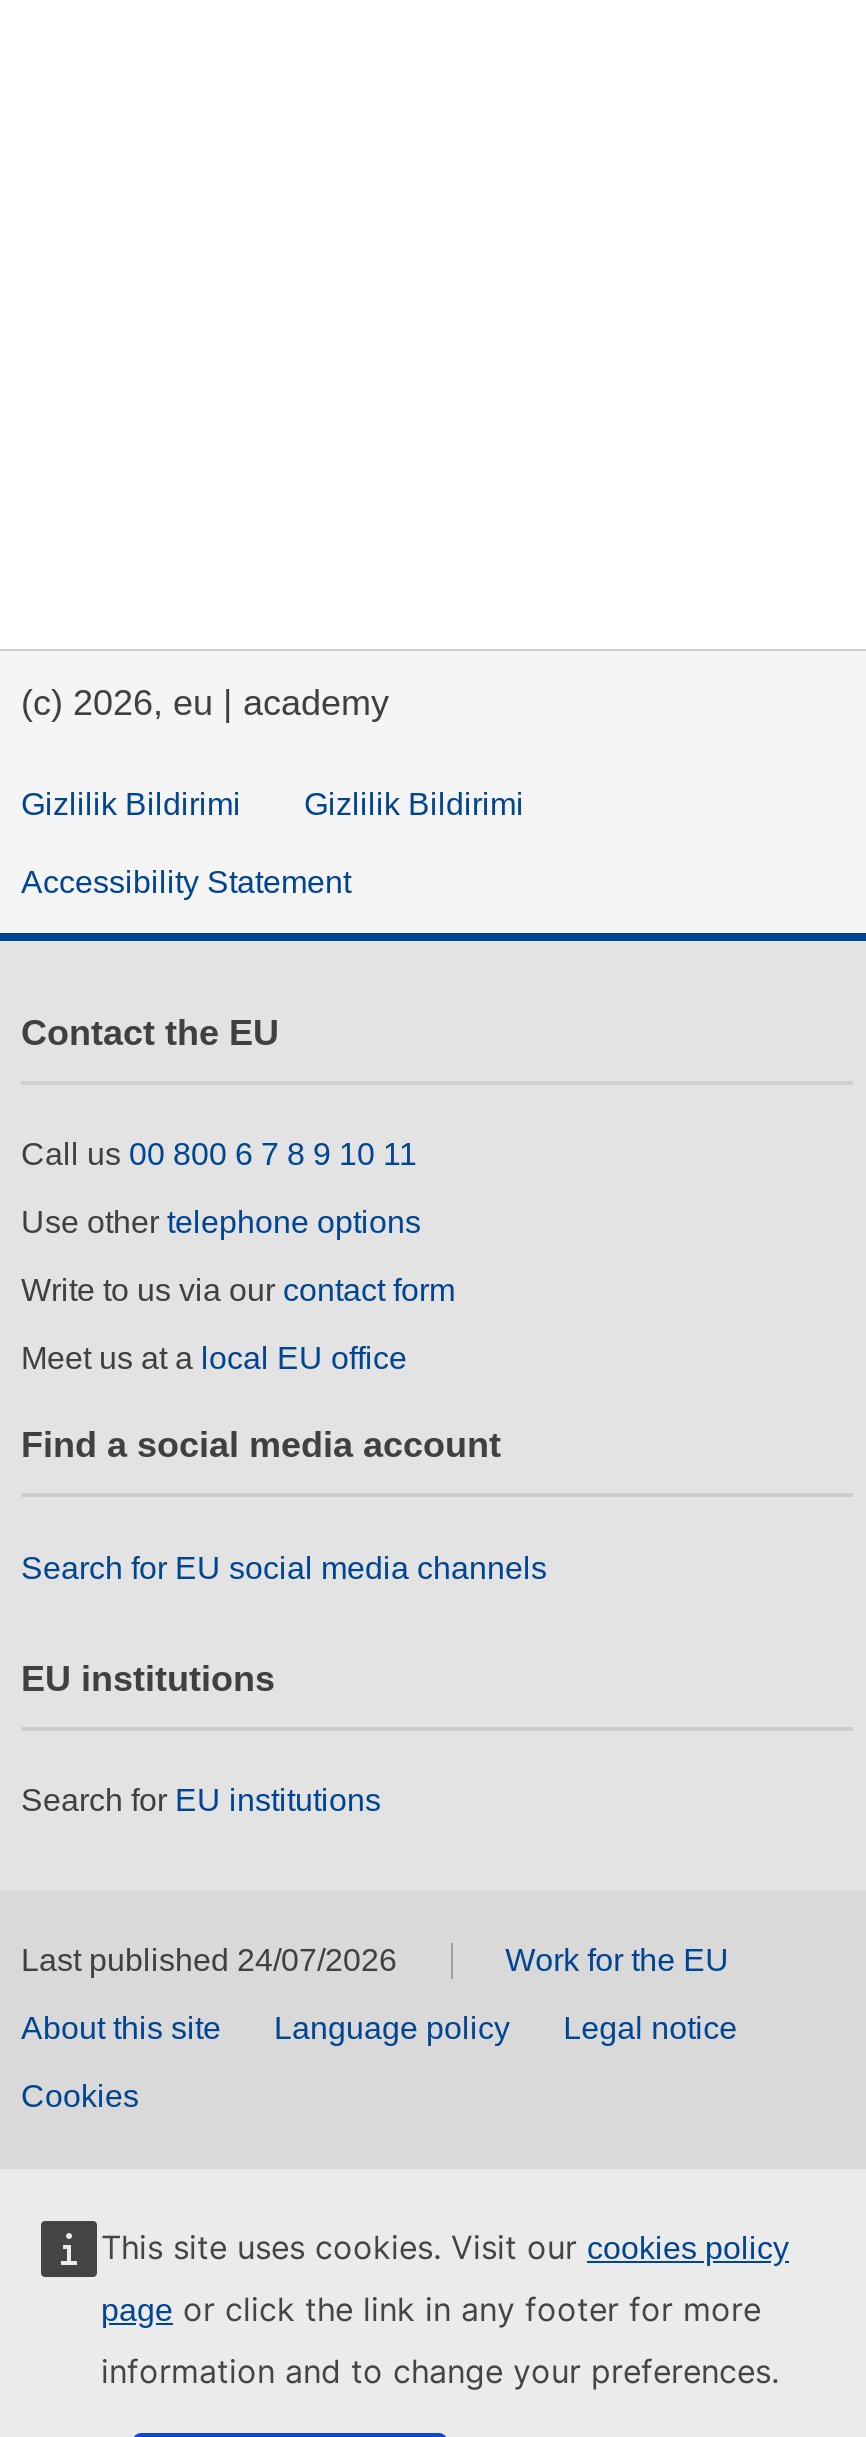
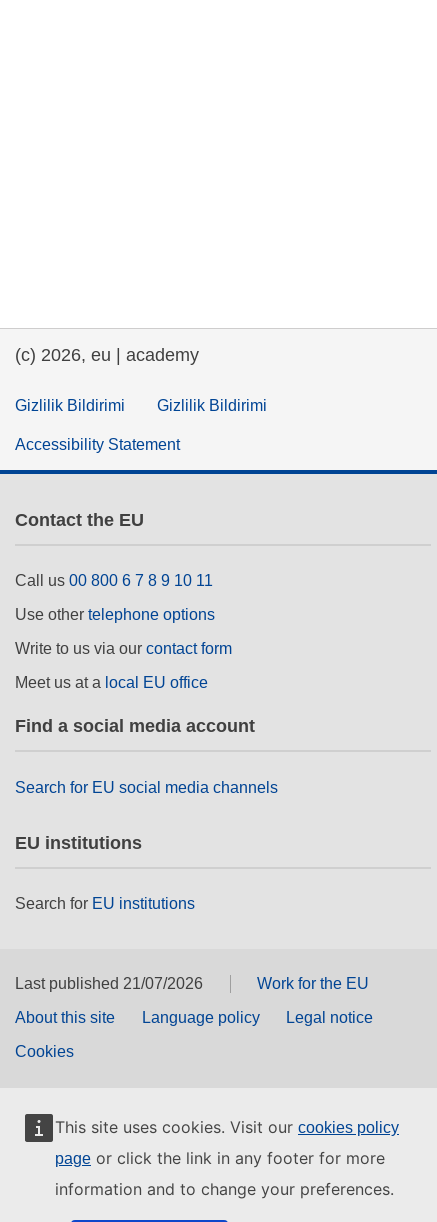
[21,1944,397,1978] Last published 24/07/2026 -> [15,975,203,992] Last published 21/07/2026

